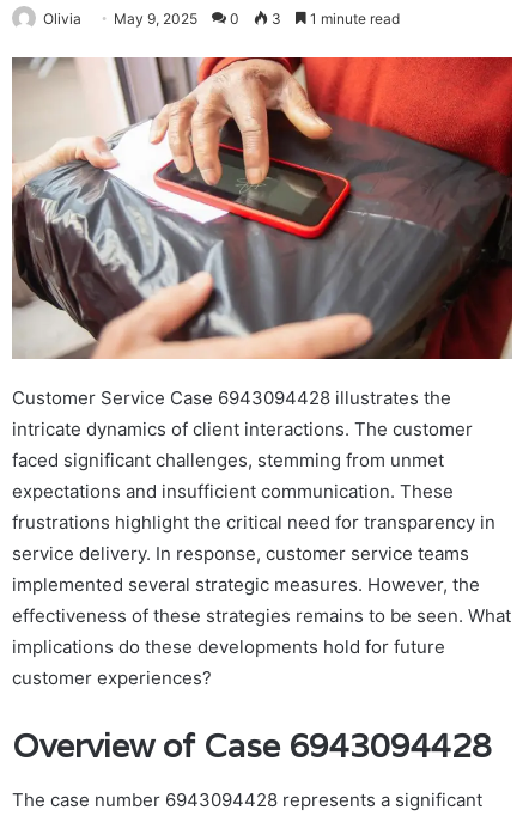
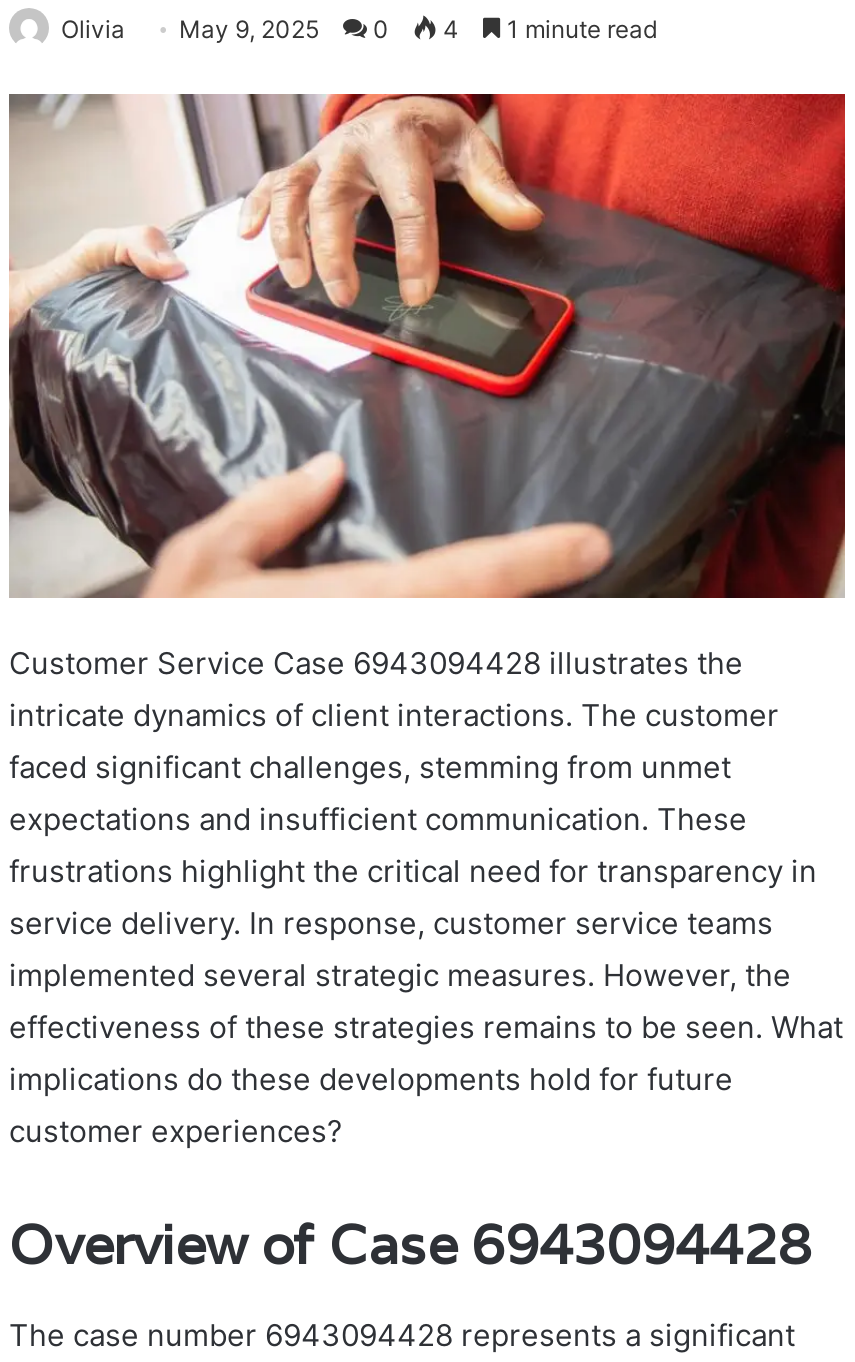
[43,10,400,28] Olivia May 9, 2025 0 3 1 minute read -> [61,15,657,45] Olivia May 9, 2025 0 4 1 minute read

